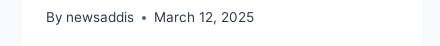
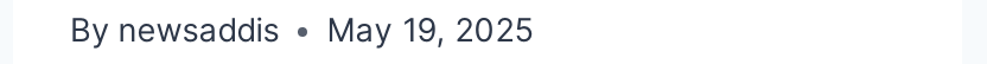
[46,9,254,25] By newsaddis March 12, 2025 -> [70,12,533,50] By newsaddis May 19, 2025

